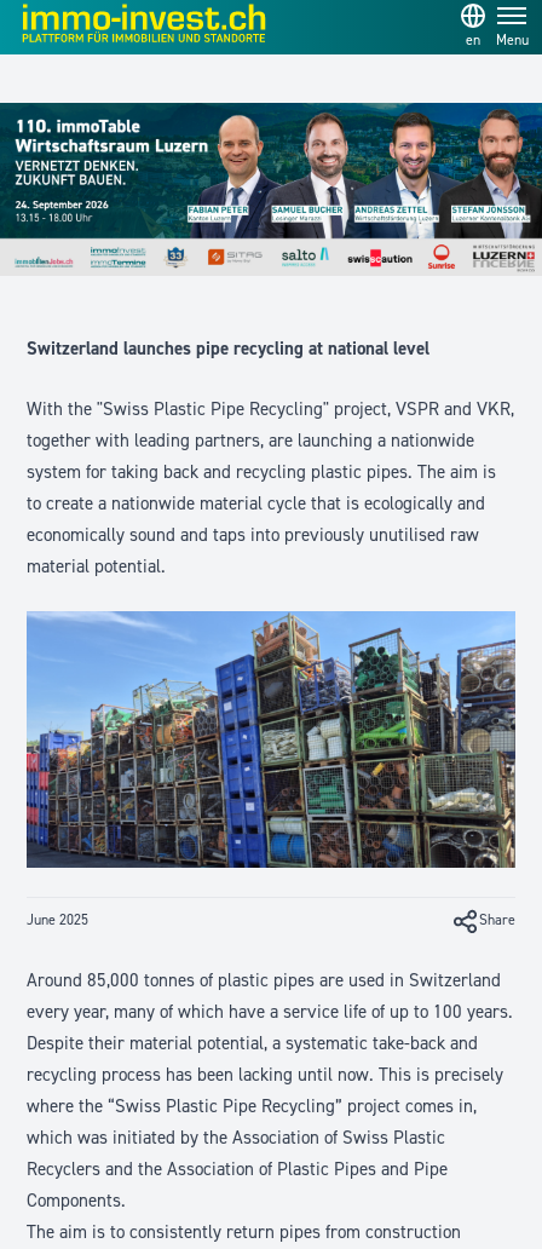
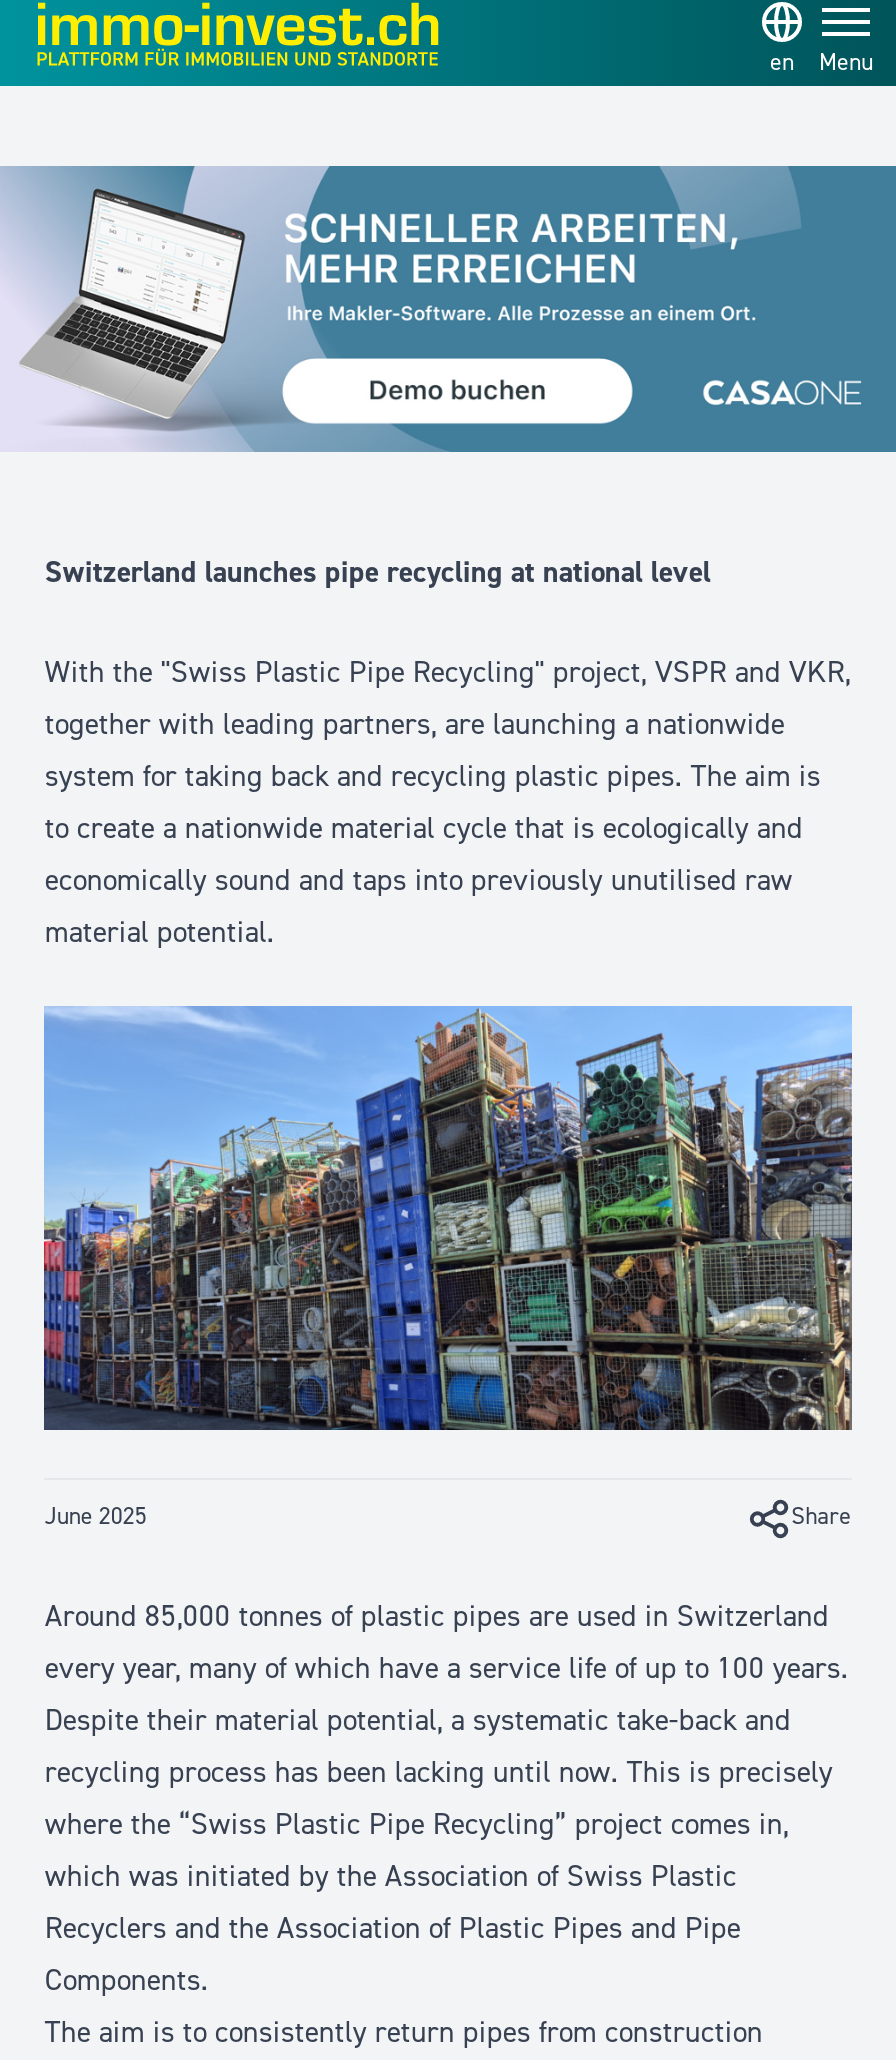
[4,102,538,276] [image] -> [6,166,890,454] [image]

